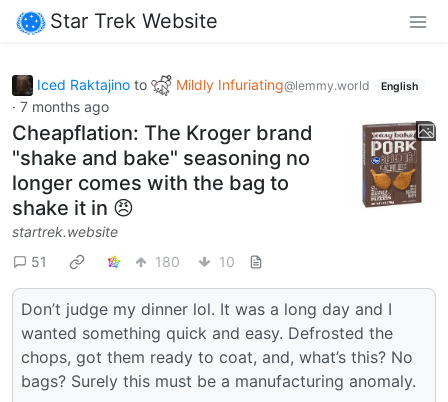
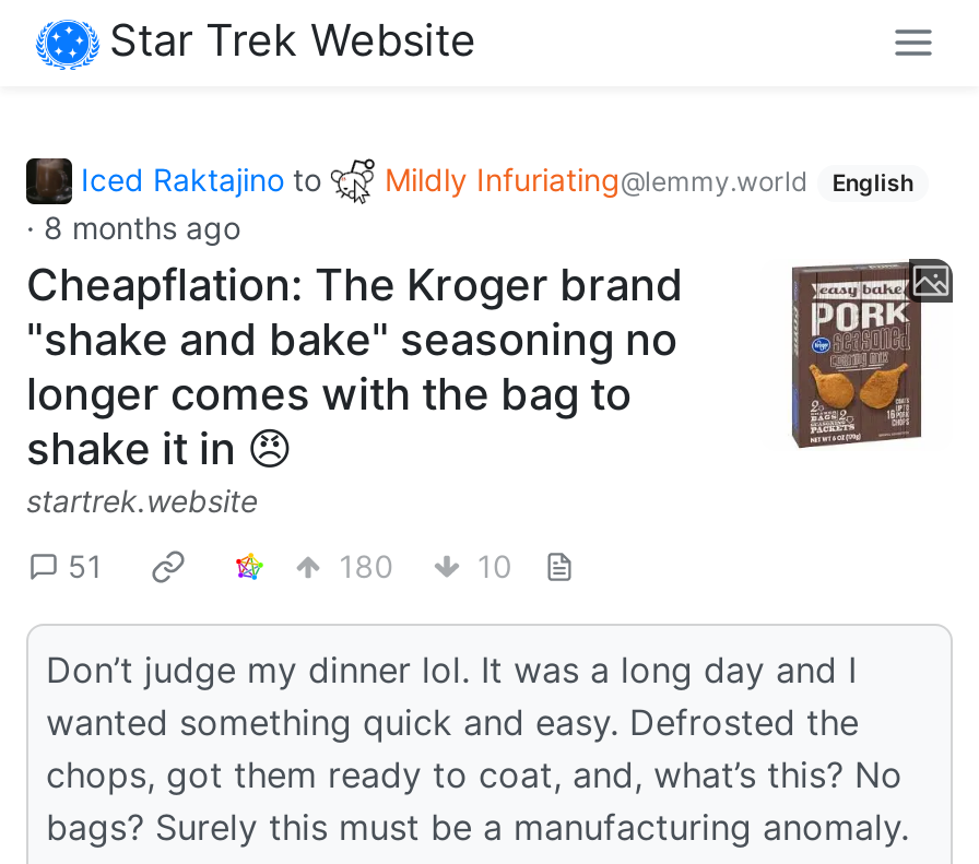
[12,98,109,115] · 7 months ago -> [26,209,240,246] · 8 months ago

